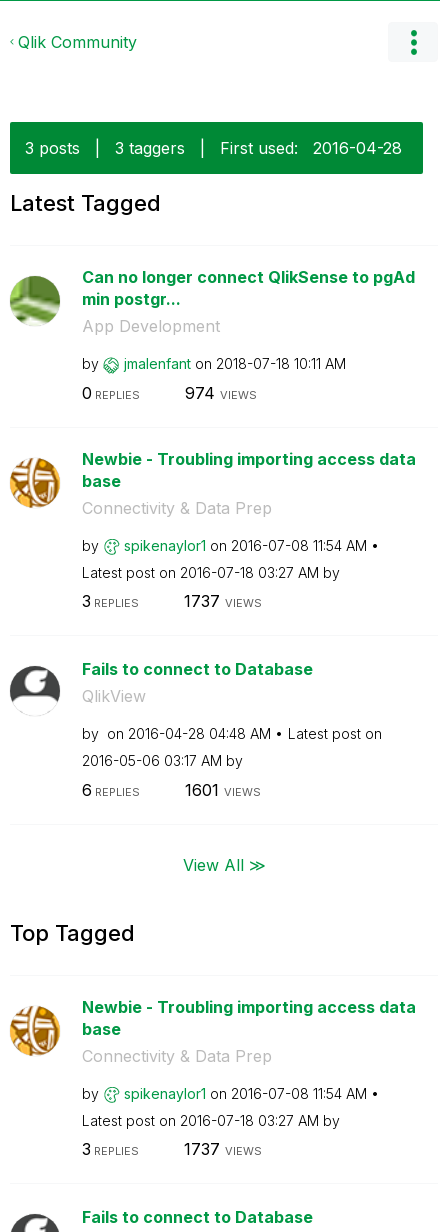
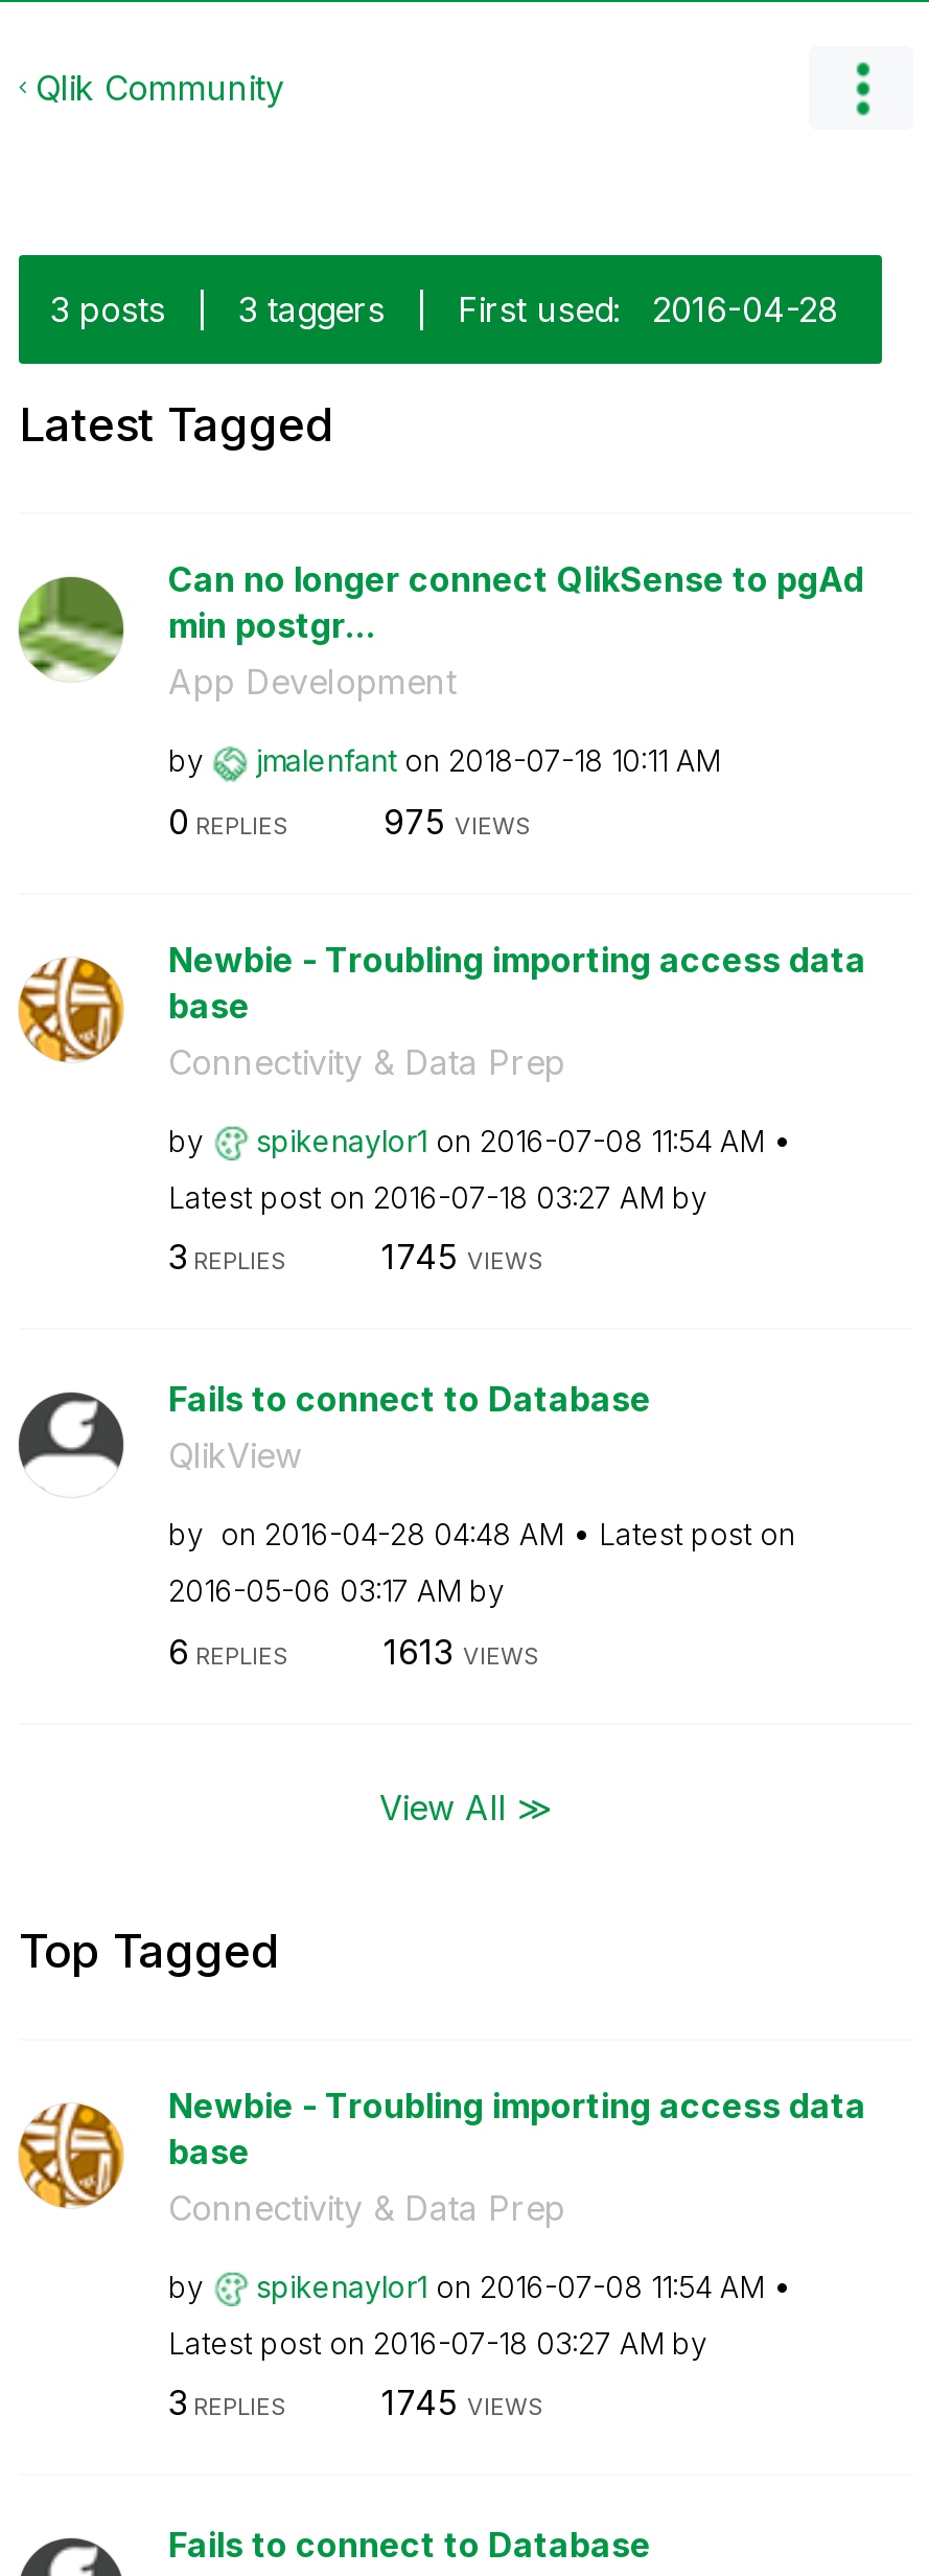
[184,382,256,402] 974 VIEWS -> [384,800,532,842] 975 VIEWS
[183,591,261,611] 1737 VIEWS -> [381,1236,544,1278] 1745 VIEWS
[184,779,260,799] 1601 VIEWS -> [384,1630,540,1672] 1613 VIEWS
[183,1139,261,1159] 1737 VIEWS -> [381,2382,544,2423] 1745 VIEWS

